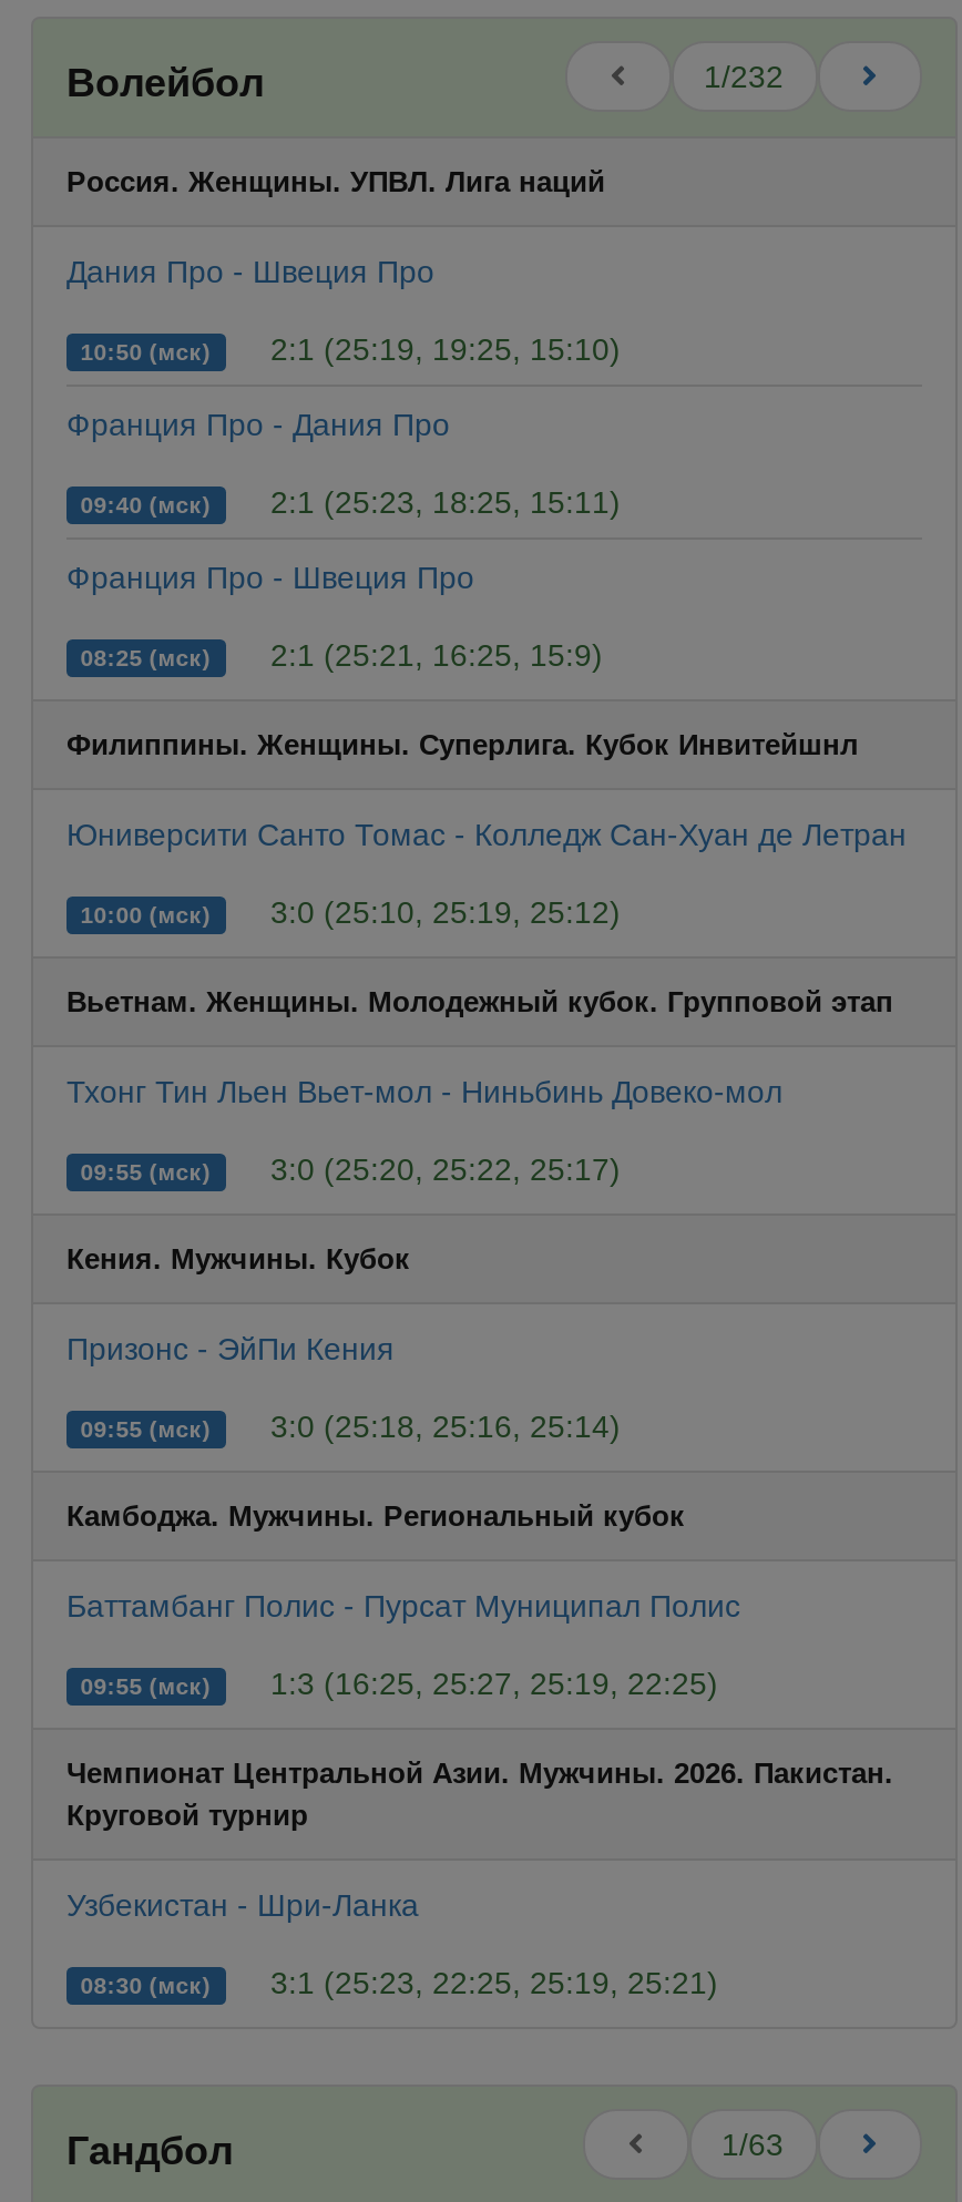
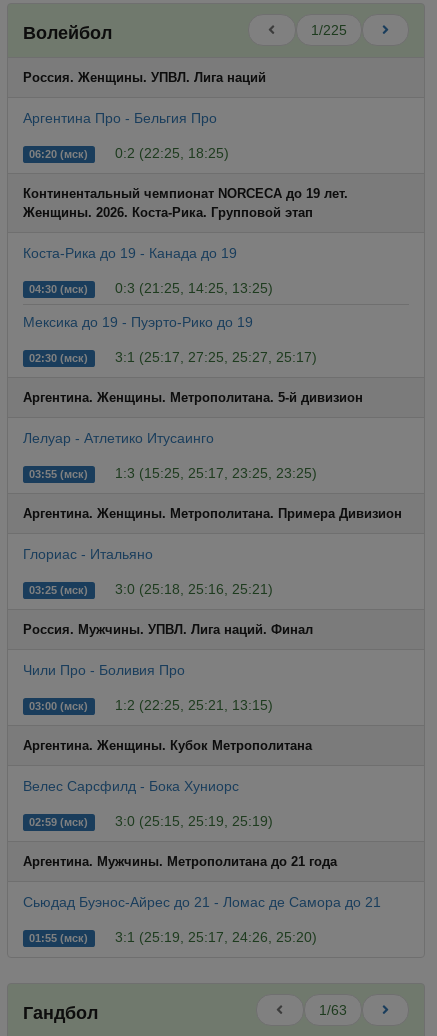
[704,59,784,94] 1/232 -> [310,22,346,38] 1/225
[66,254,907,2000] Дания Про - Швеция Про | 10:50 (мск) | 2:1 (25:19, 19:25, 15:10) | Франция Про - Дания Про | 09:40 (мск) | 2:1 (25:23, 18:25, 15:11) | Франция Про - Швеция Про | 08:25 (мск) | 2:1 (25:21, 16:25, 15:9) | Филиппины. Женщины. Суперлига. Кубок Инвитейшнл | Юниверсити Санто Томас - Колледж Сан-Хуан де Летран | 10:00 (мск) | 3:0 (25:10, 25:19, 25:12) | Вьетнам. Женщины. Молодeжный кубок. Групповой этап | Тхонг Тин Льен Вьет-мол - Ниньбинь Довеко-мол | 09:55 (мск) | 3:0 (25:20, 25:22, 25:17) | Кения. Мужчины. Кубок | Призонс - ЭйПи Кения | 09:55 (мск) | 3:0 (25:18, 25:16, 25:14) | Камбоджа. Мужчины. Региональный кубок | Баттамбанг Полис - Пурсат Муниципал Полис | 09:55 (мск) | 1:3 (16:25, 25:27, 25:19, 22:25) | Чемпионат Центральной Азии. Мужчины. 2026. Пакистан. | Круговой турнир | Узбекистан - Шри-Ланка | 08:30 (мск) | 3:1 (25:23, 22:25, 25:19, 25:21) -> [23,110,402,945] Аргентина Про - Бельгия Про | 06:20 (мск) | 0:2 (22:25, 18:25) | Континентальный чемпионат NORCECA до 19 лет. | Женщины. 2026. Коста-Рика. Групповой этап | Коста-Рика до 19 - Канада до 19 | 04:30 (мск) | 0:3 (21:25, 14:25, 13:25) | Мексика до 19 - Пуэрто-Рико до 19 | 02:30 (мск) | 3:1 (25:17, 27:25, 25:27, 25:17) | Аргентина. Женщины. Метрополитана. 5-й дивизион | Лелуар - Атлетико Итусаинго | 03:55 (мск) | 1:3 (15:25, 25:17, 23:25, 23:25) | Аргентина. Женщины. Метрополитана. Примера Дивизион | Глориас - Итальяно | 03:25 (мск) | 3:0 (25:18, 25:16, 25:21) | Россия. Мужчины. УПВЛ. Лига наций. Финал | Чили Про - Боливия Про | 03:00 (мск) | 1:2 (22:25, 25:21, 13:15) | Аргентина. Женщины. Кубок Метрополитана | Велес Сарсфилд - Бока Хуниорс | 02:59 (мск) | 3:0 (25:15, 25:19, 25:19) | Аргентина. Мужчины. Метрополитана до 21 года | Сьюдад Буэнос-Айрес до 21 - Ломас де Самора до 21 | 01:55 (мск) | 3:1 (25:19, 25:17, 24:26, 25:20)

